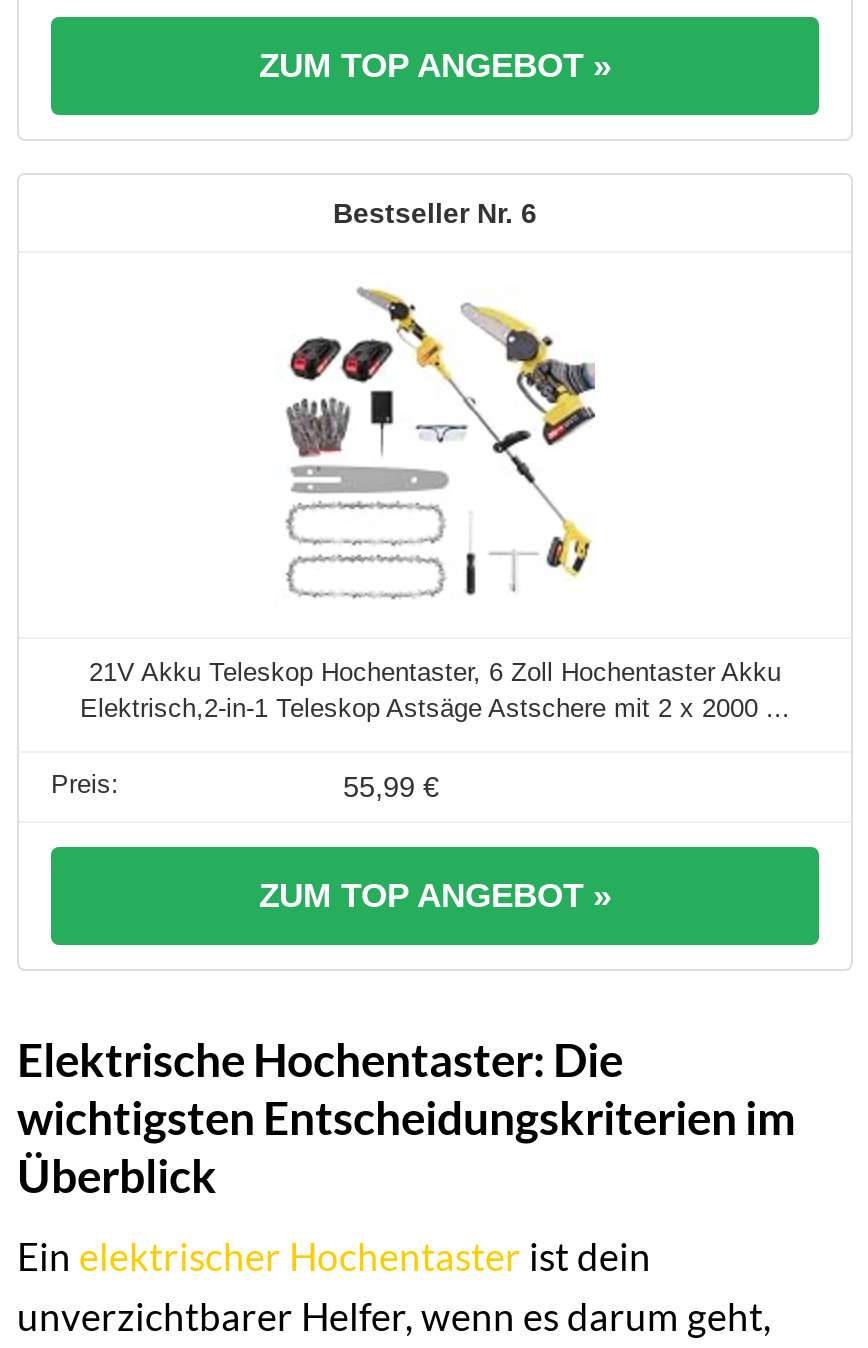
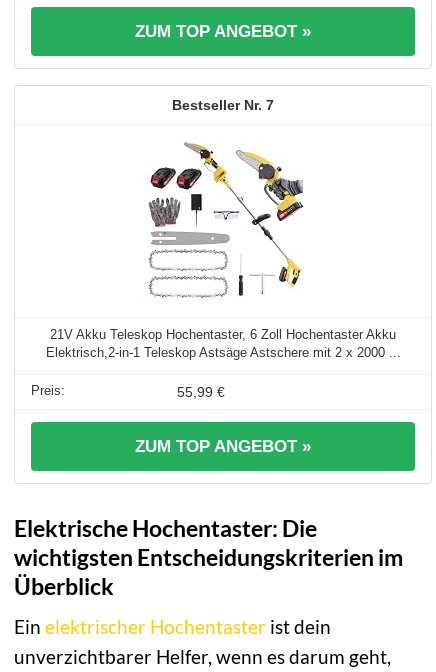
[521,197,537,229] 6 -> [266,97,274,113] 7

